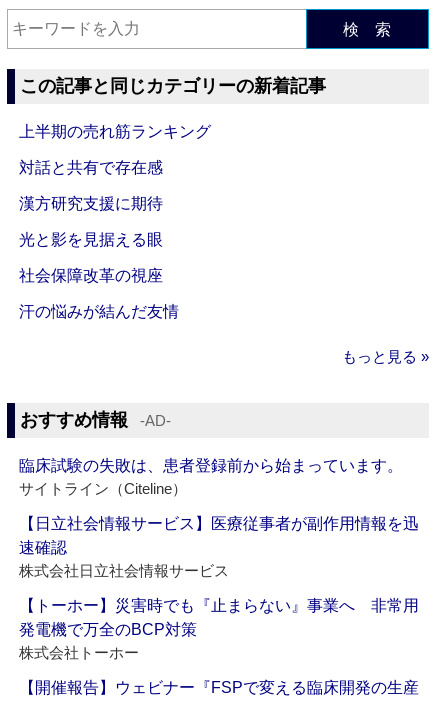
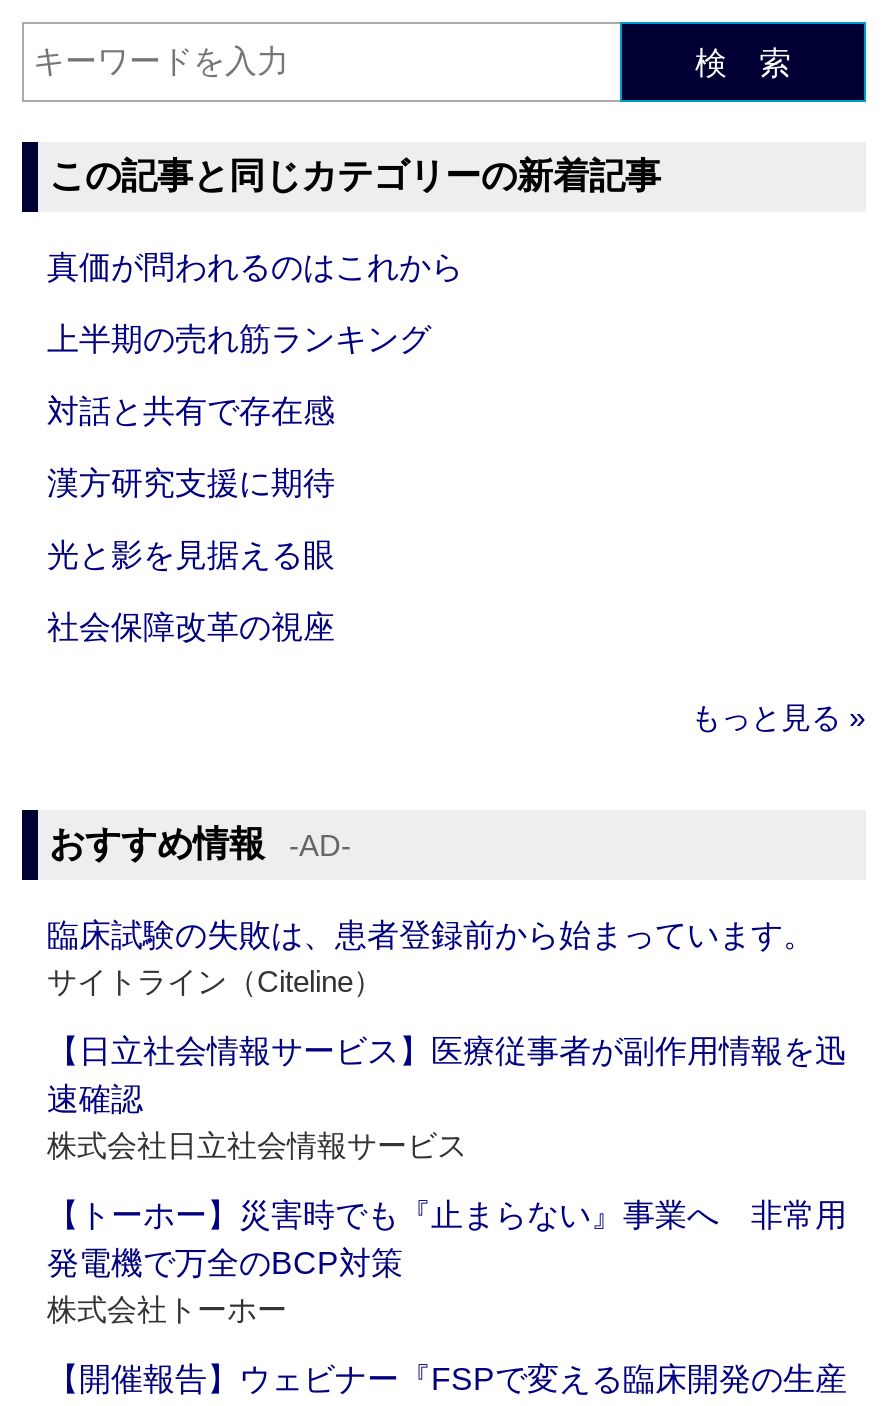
none -> [47,251,463,285] 真価が問われるのはこれから
moved [19,123,211,284] -> [47,323,431,645]: 上半期の売れ筋ランキング | 対話と共有で存在感 | 漢方研究支援に期待 | 光と影を見据える眼 | 社会保障改革の視座
[19,303,179,320] 汗の悩みが結んだ友情 -> none

